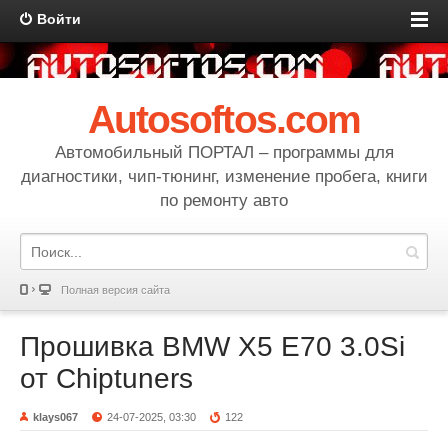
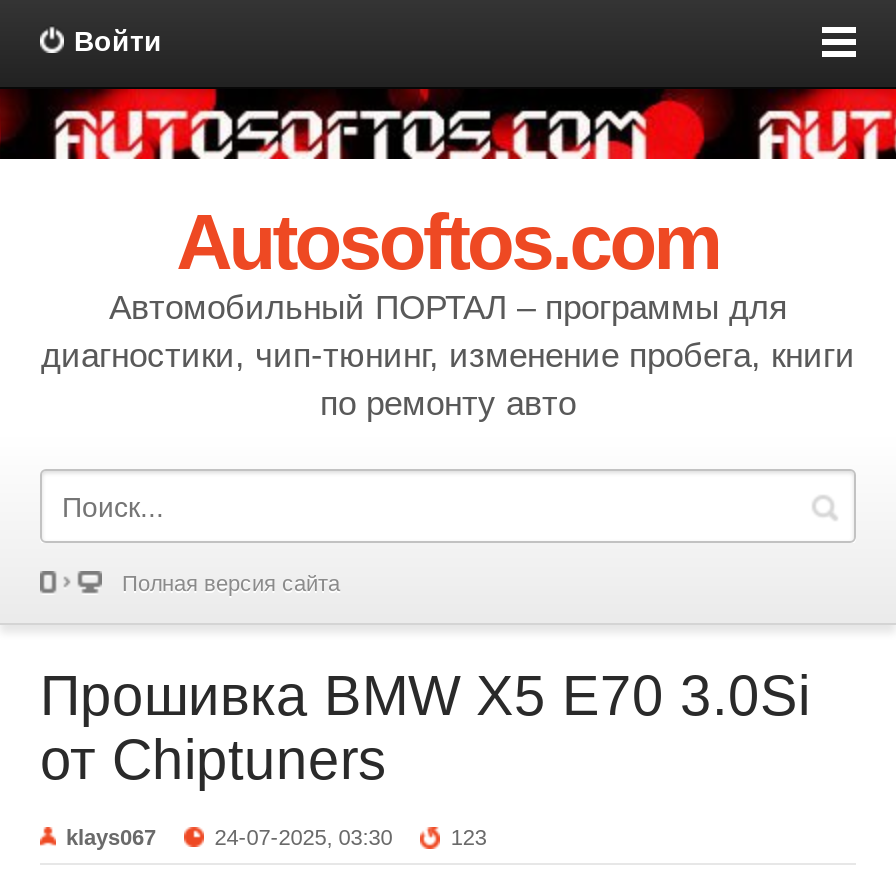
[225,411,243,423] 122 -> [451,825,487,849] 123

